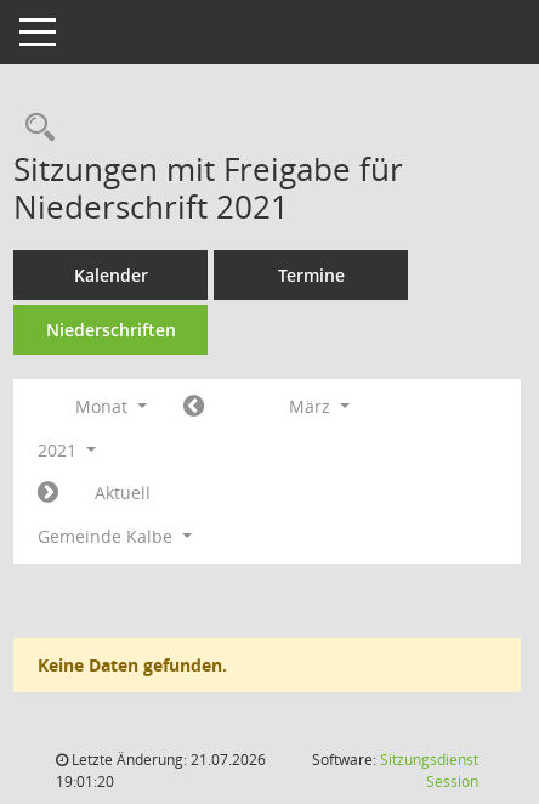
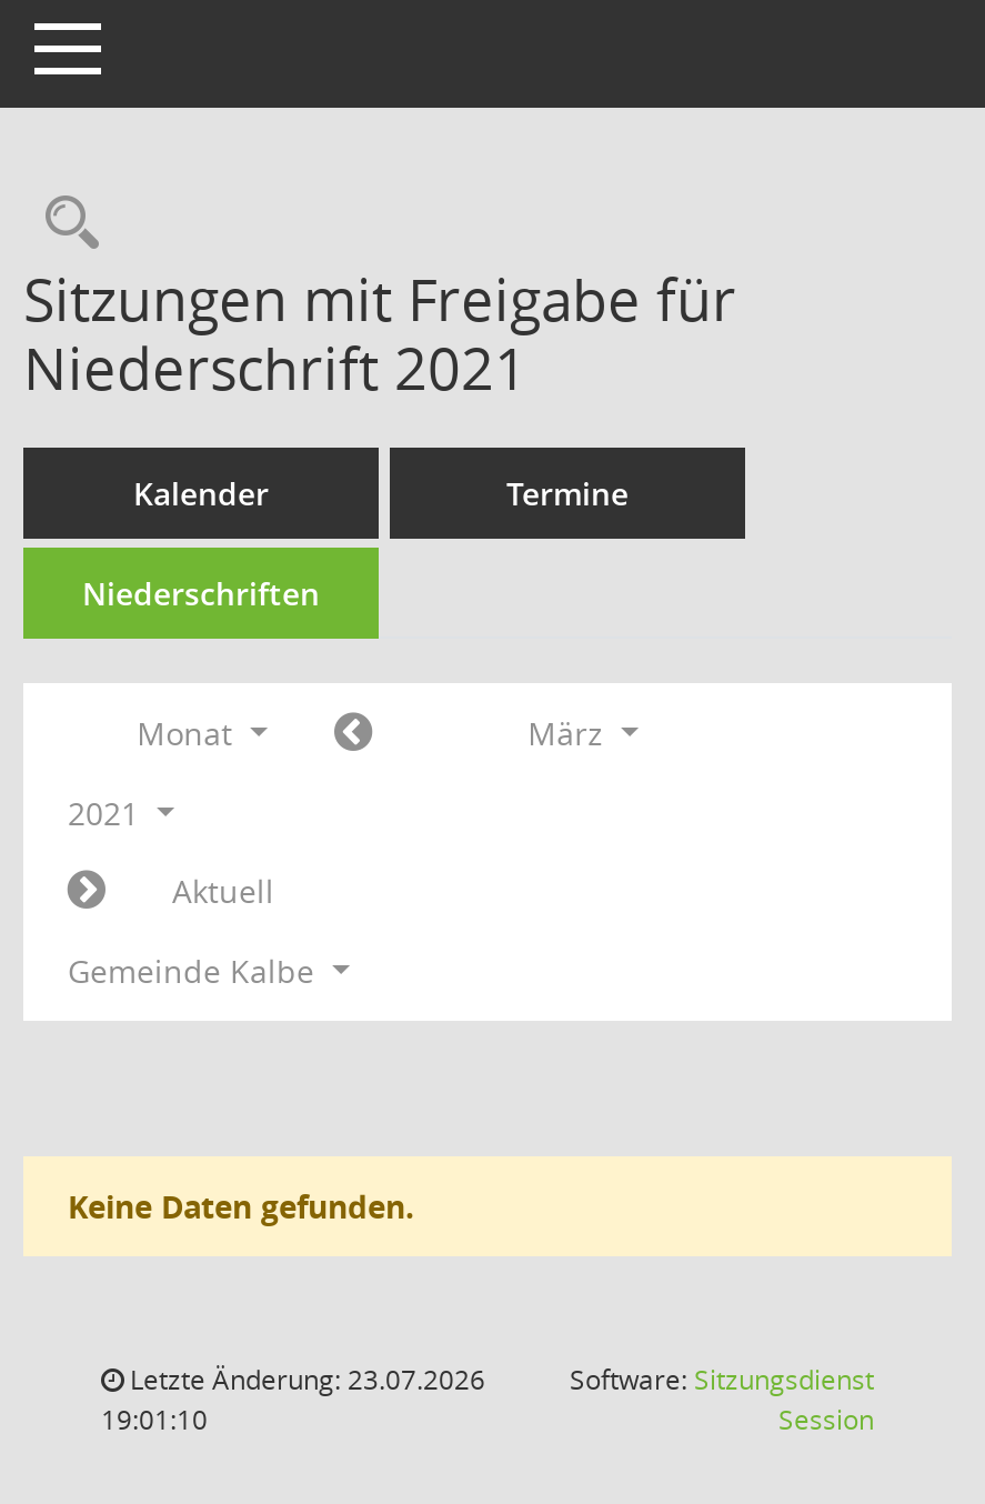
[68,749,266,770] Letzte Änderung: 21.07.2026 -> [123,1361,485,1398] Letzte Änderung: 23.07.2026
[56,771,114,792] 19:01:20 -> [101,1401,208,1438] 19:01:10

